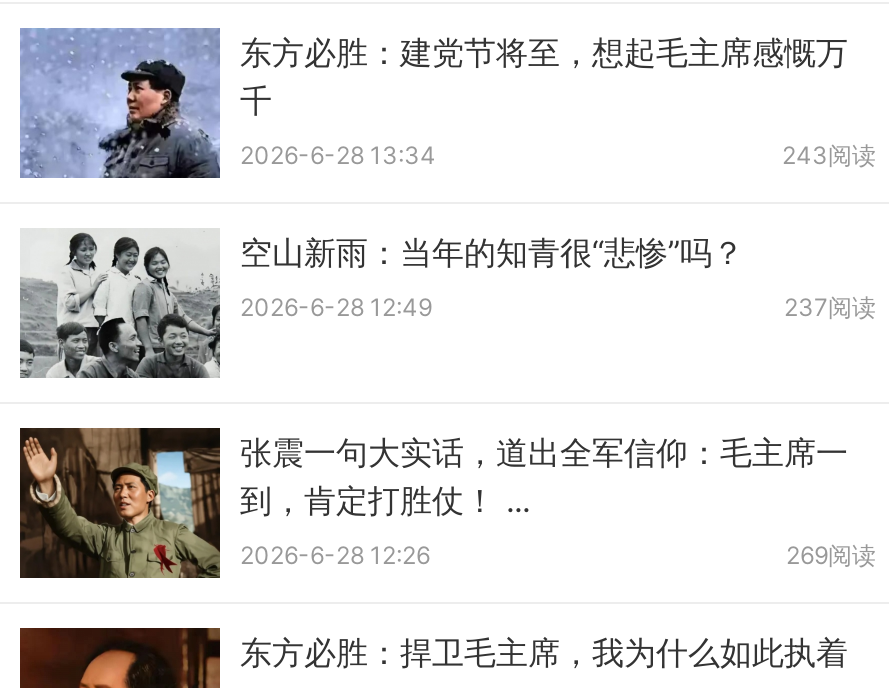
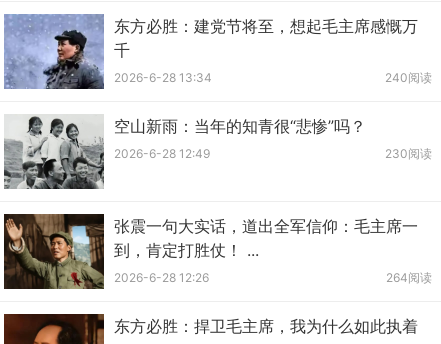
[782,140,876,170] 243阅读 -> [385,70,432,85] 240阅读
[784,292,876,322] 237阅读 -> [385,146,432,161] 230阅读
[786,540,876,570] 269阅读 -> [386,270,432,285] 264阅读

